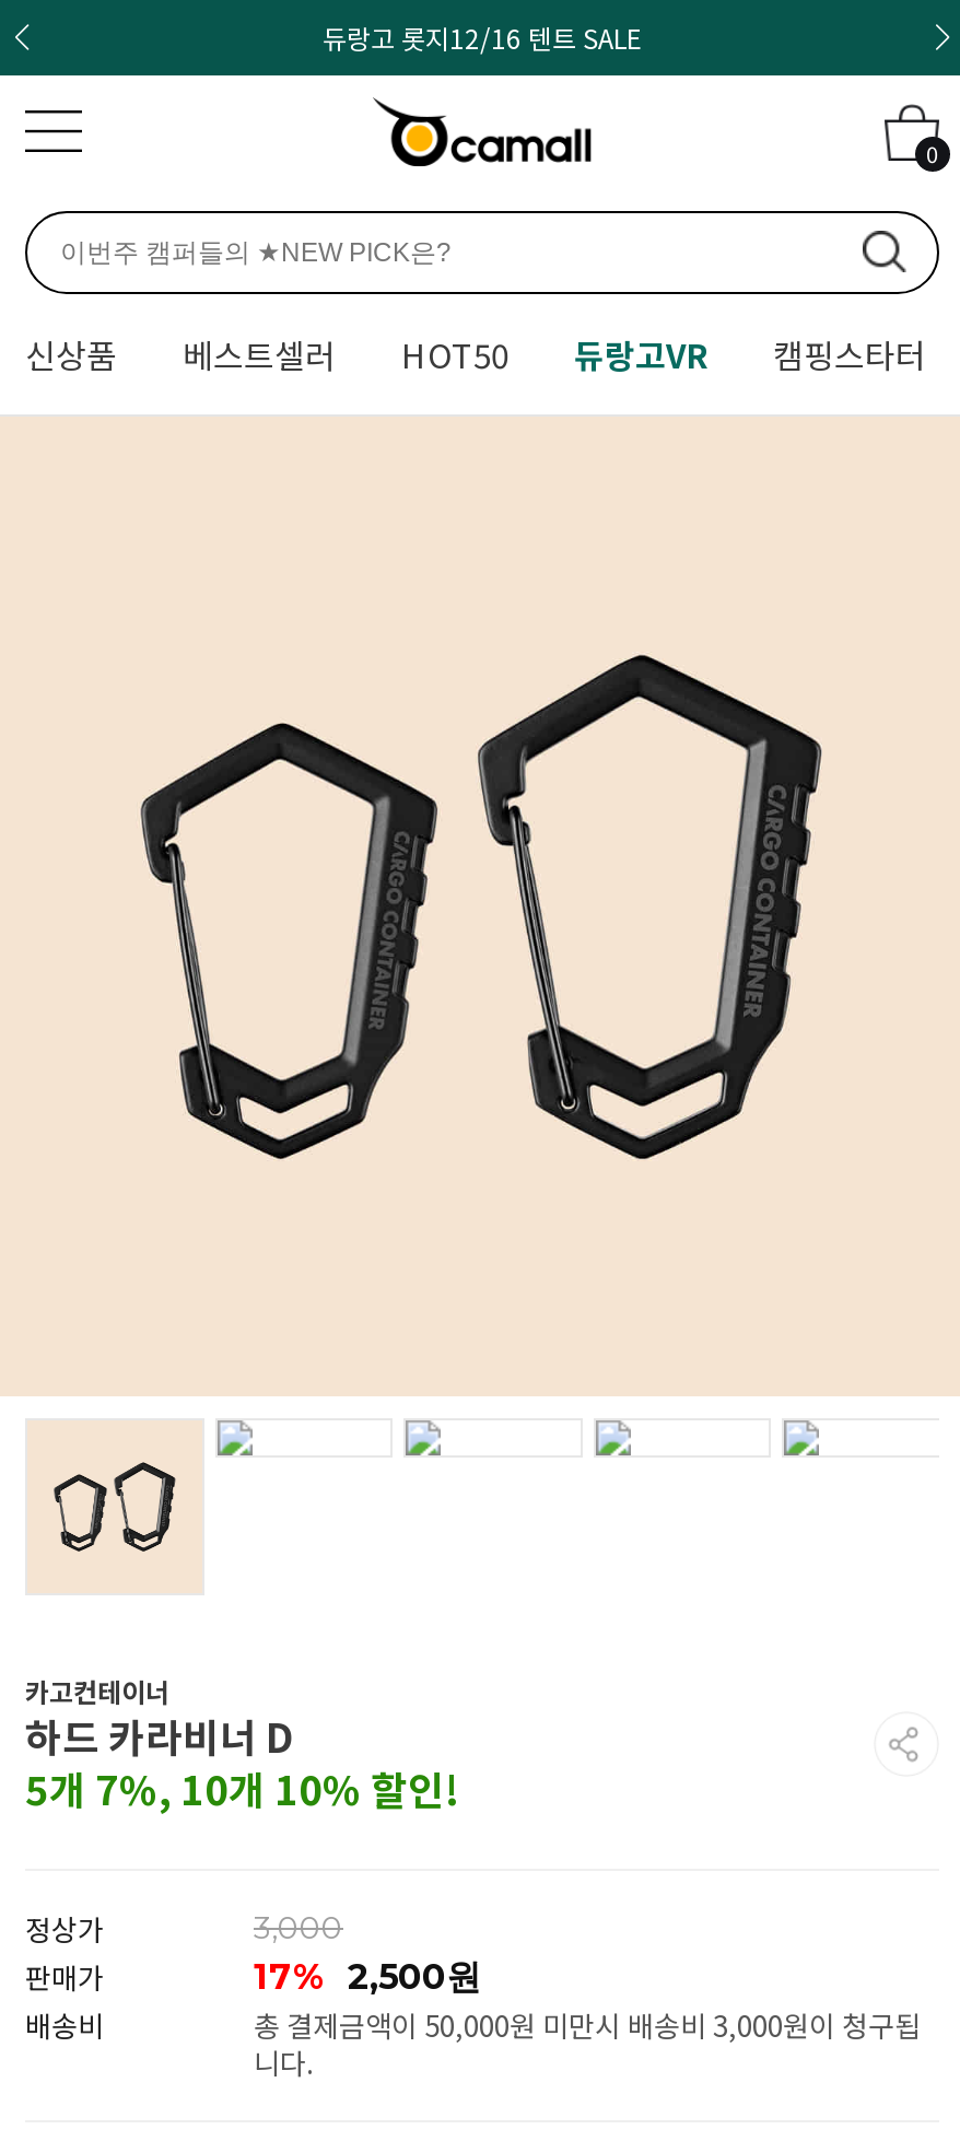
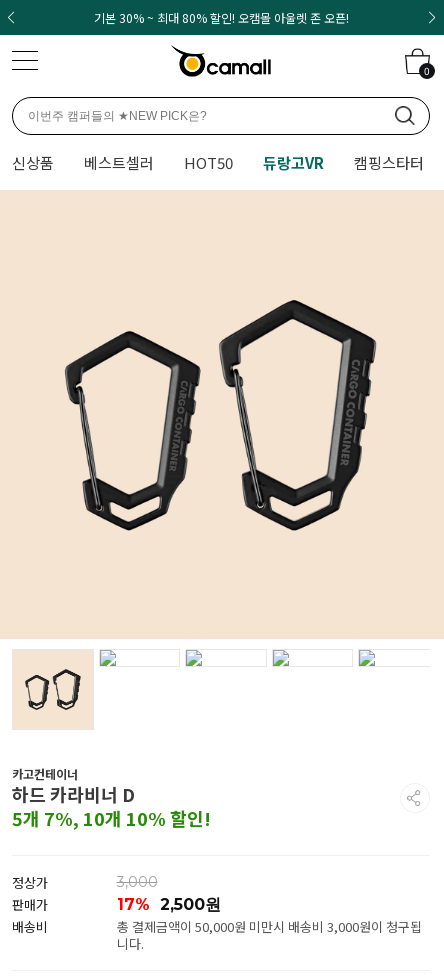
[323,19,642,56] 듀랑고 롯지12/16 텐트 SALE -> [93,9,348,26] 기본 30% ~ 최대 80% 할인! 오캠몰 아울렛 존 오픈!

